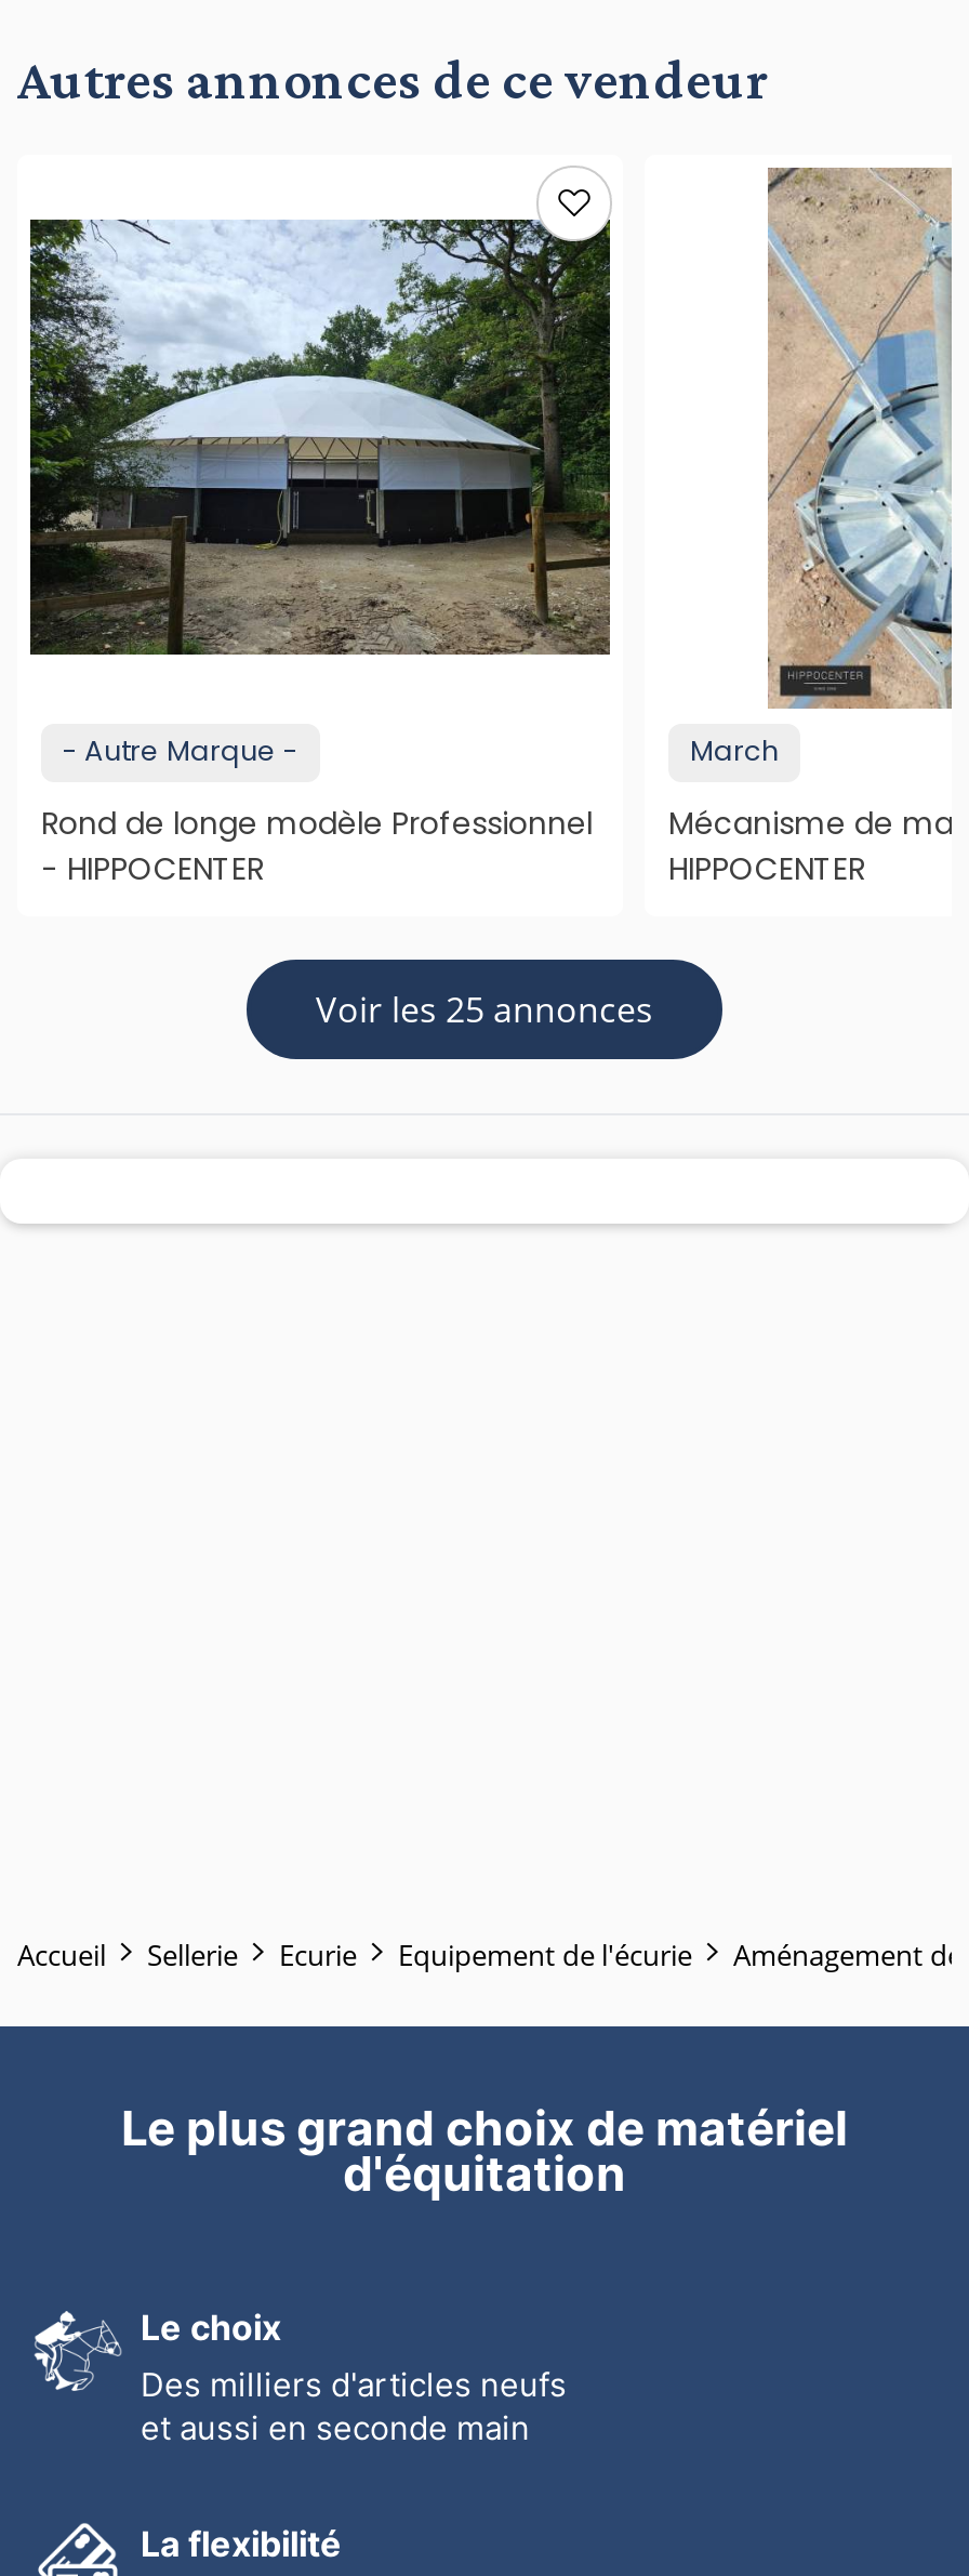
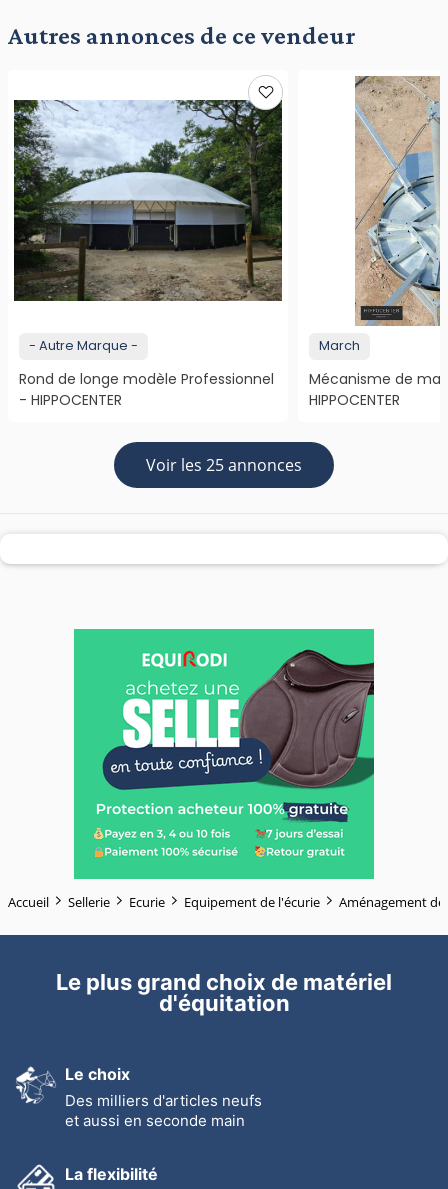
none -> [73,628,375,880] [image]

